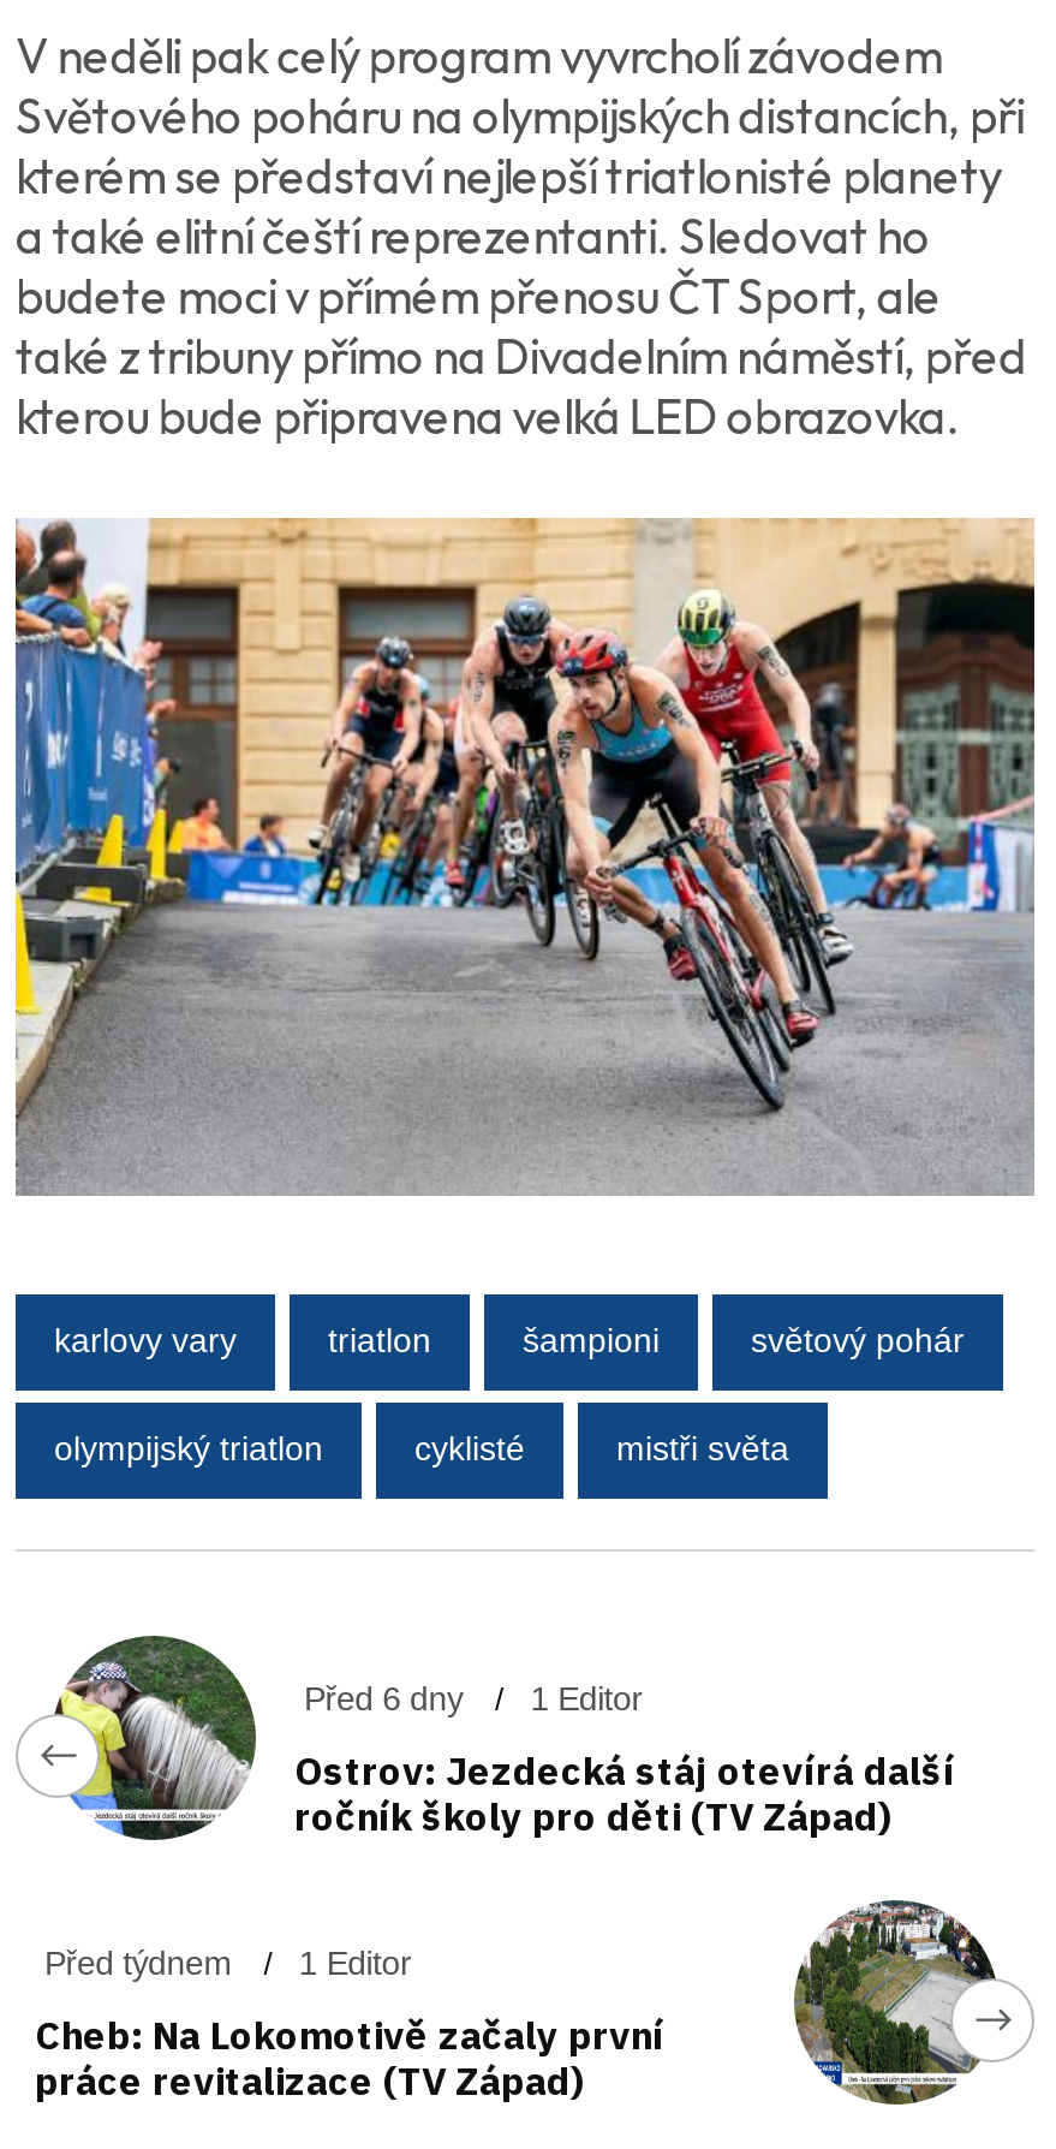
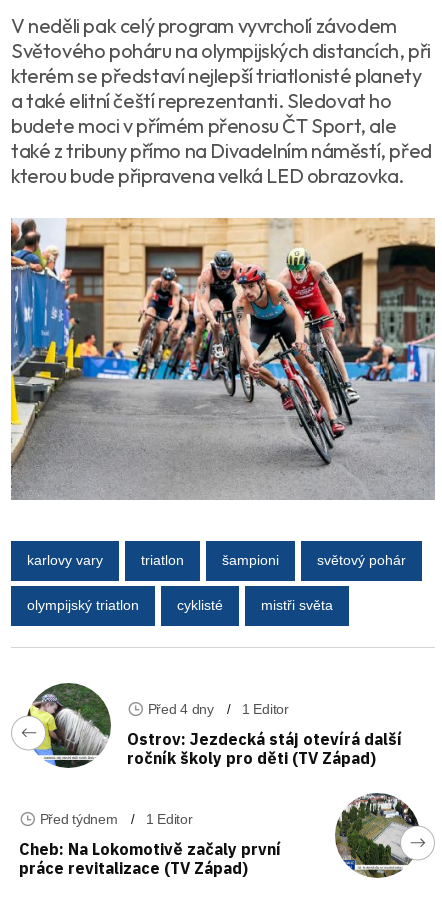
[304,1679,643,1717] Před 6 dny 1 Editor -> [148,701,289,717] Před 4 dny 1 Editor

